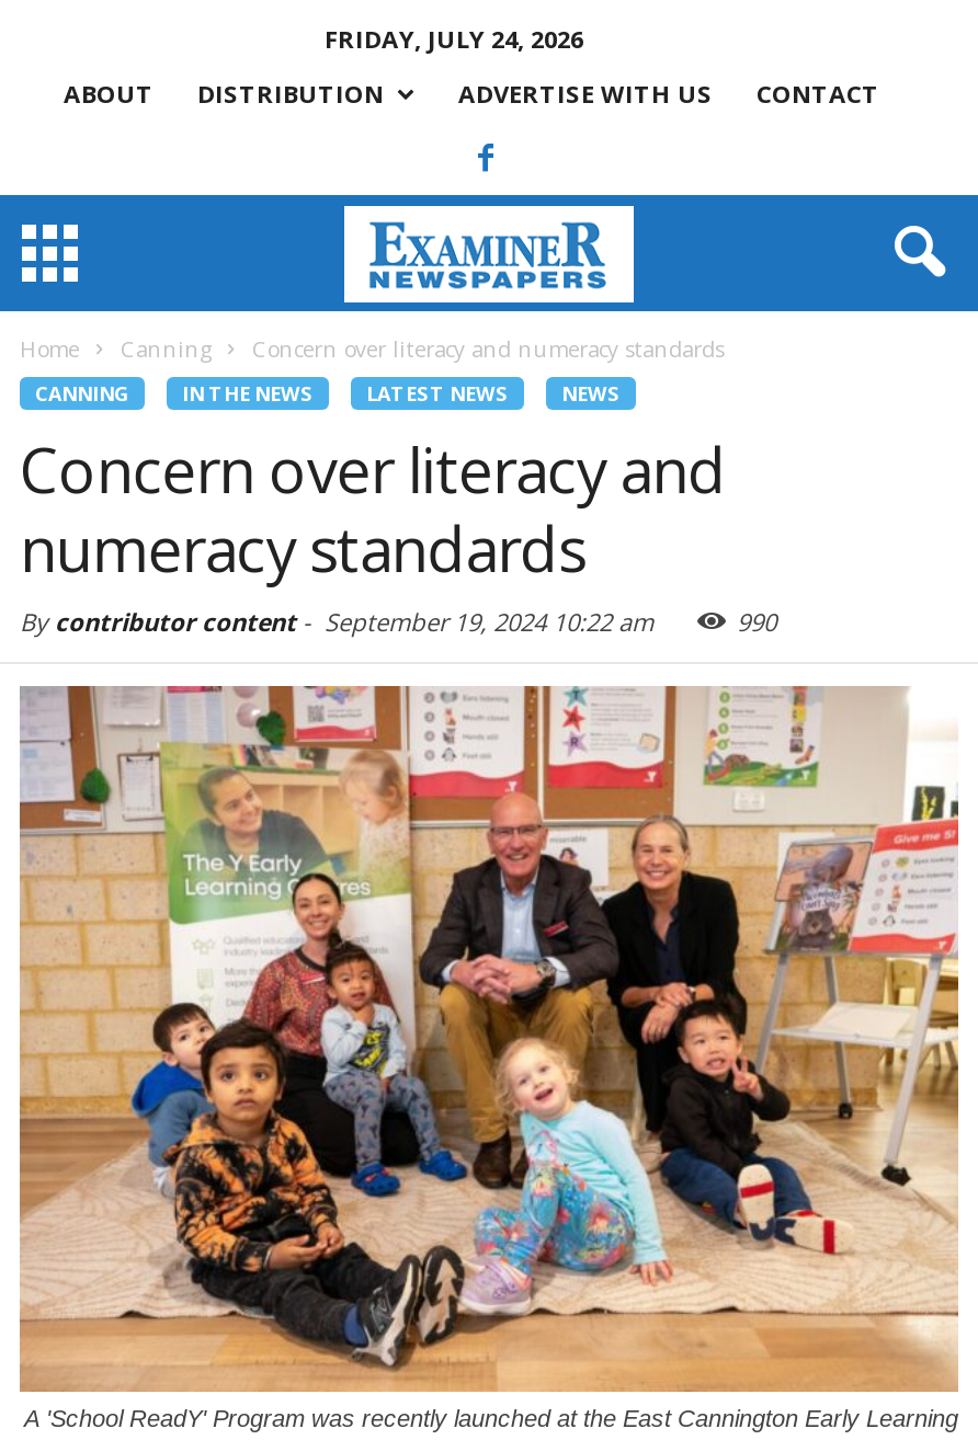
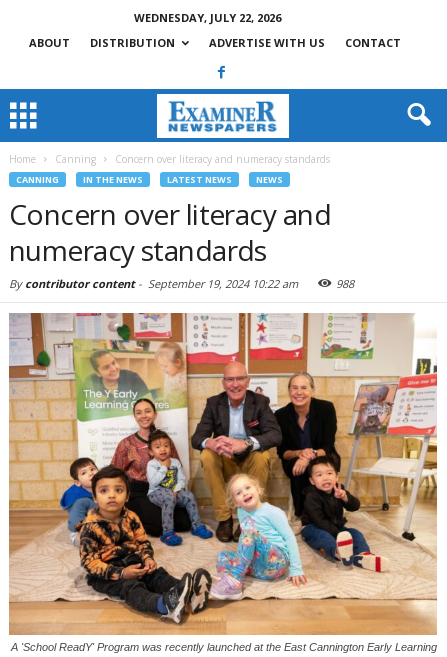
[325,22,583,55] FRIDAY, JULY 24, 2026 -> [133,10,280,25] WEDNESDAY, JULY 22, 2026
[737,605,776,638] 990 -> [336,276,354,291] 988

